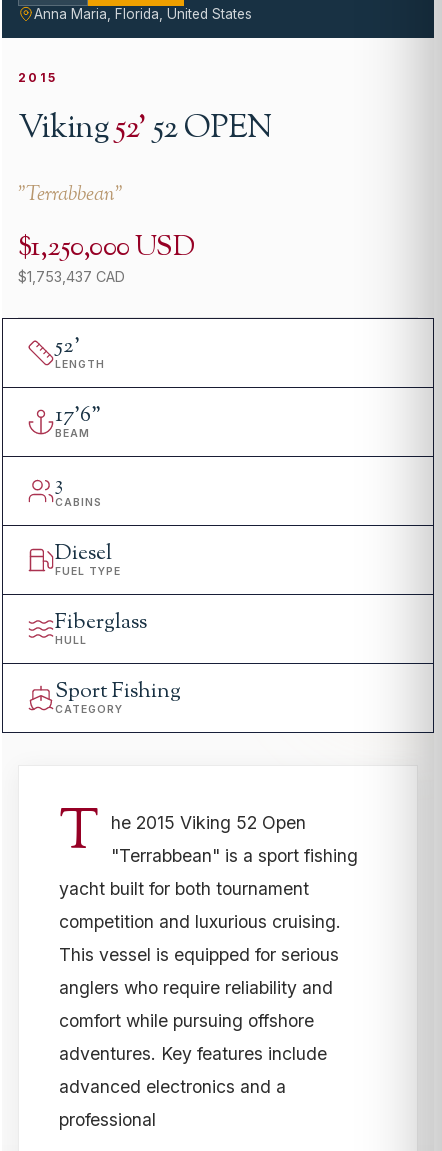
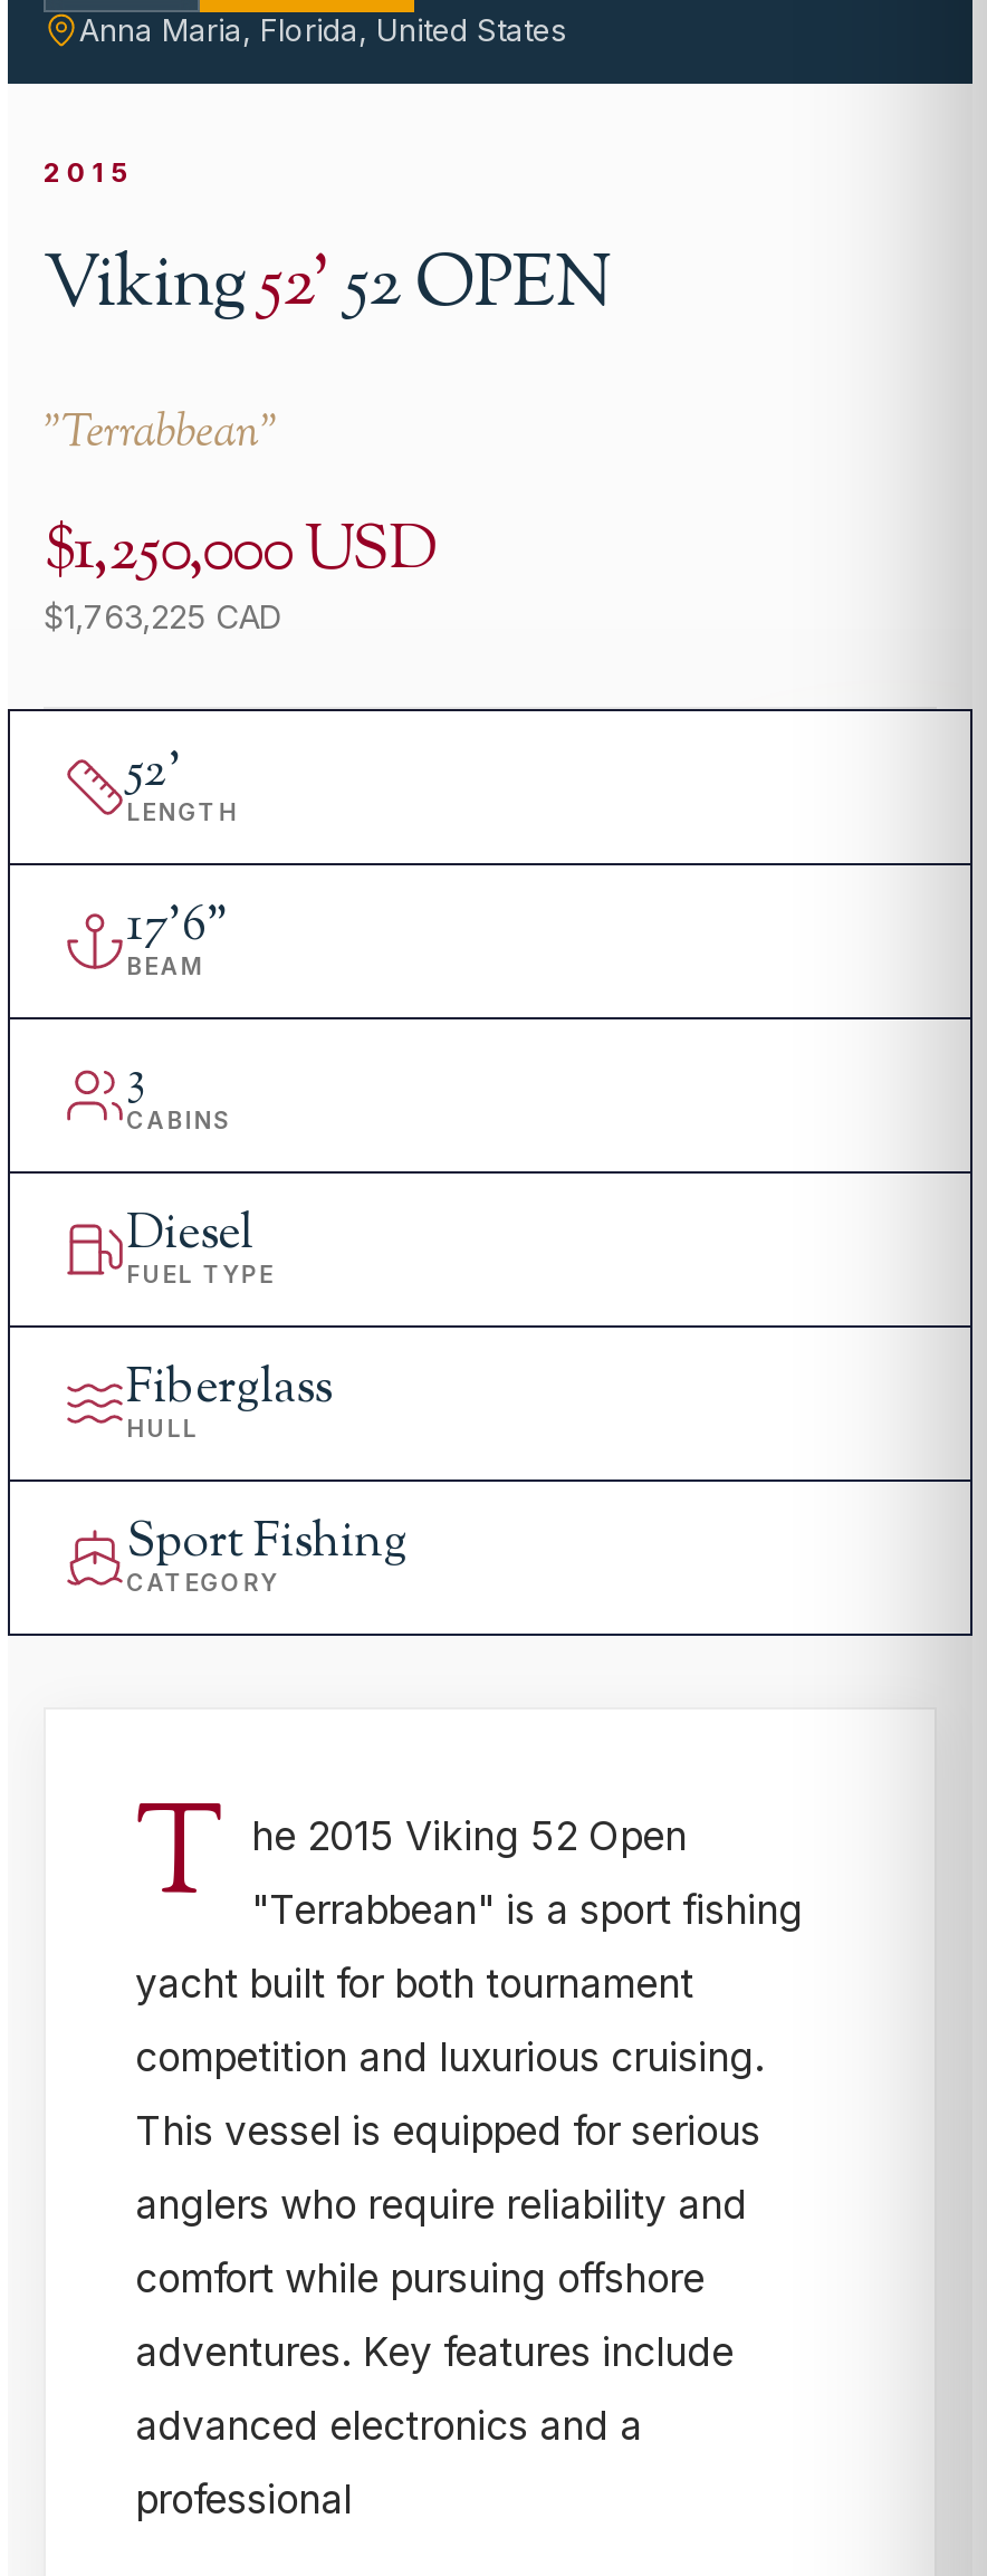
[18,268,125,285] $1,753,437 CAD -> [44,597,280,635] $1,763,225 CAD

